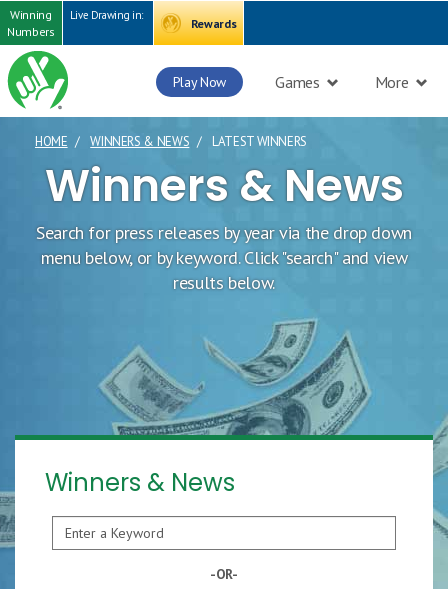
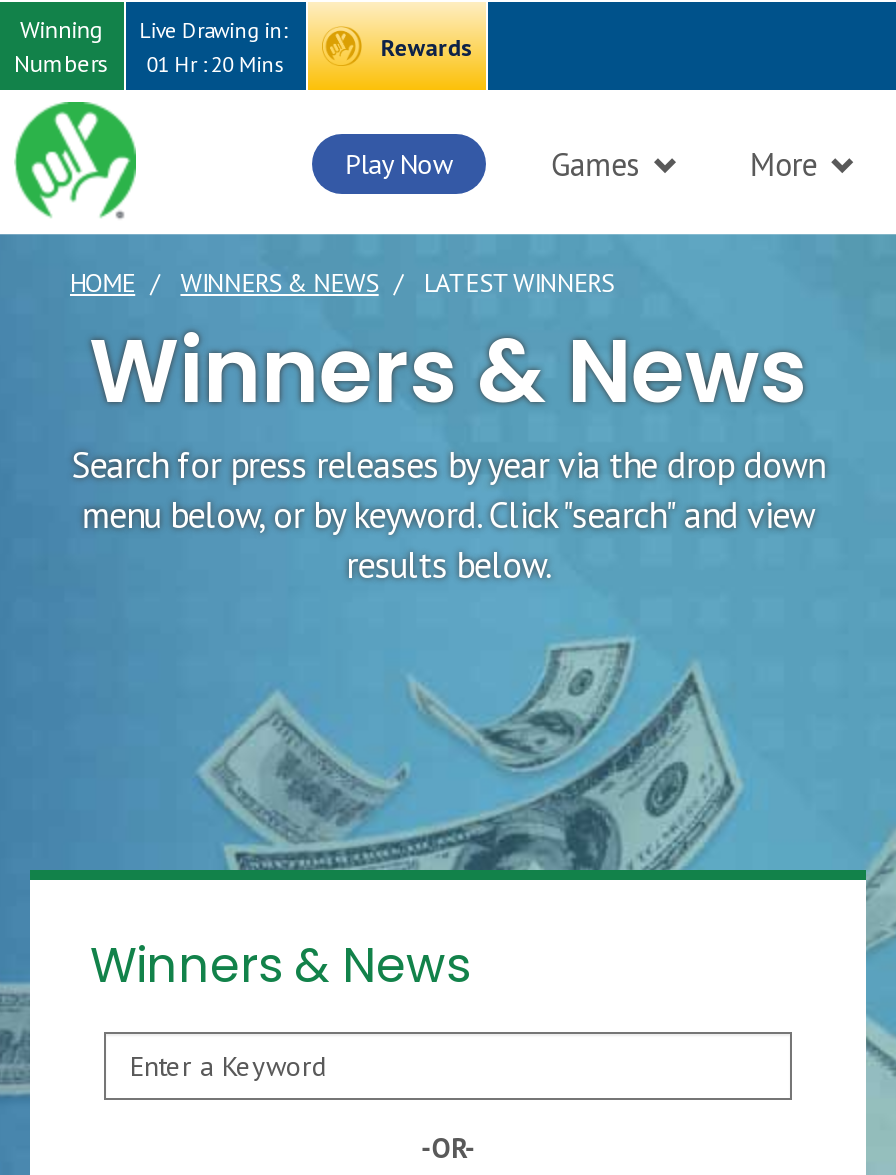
none -> [146,50,284,78] 01 Hr : 20 Mins

